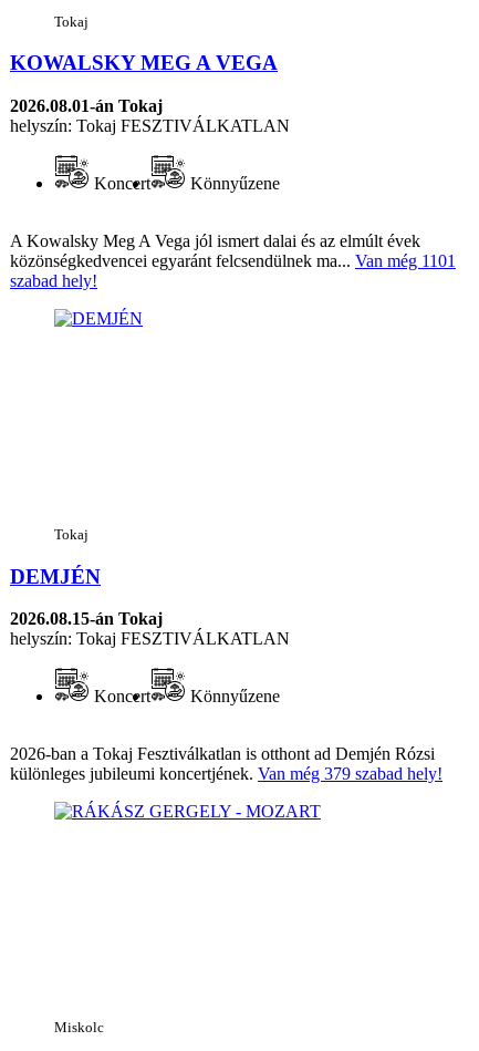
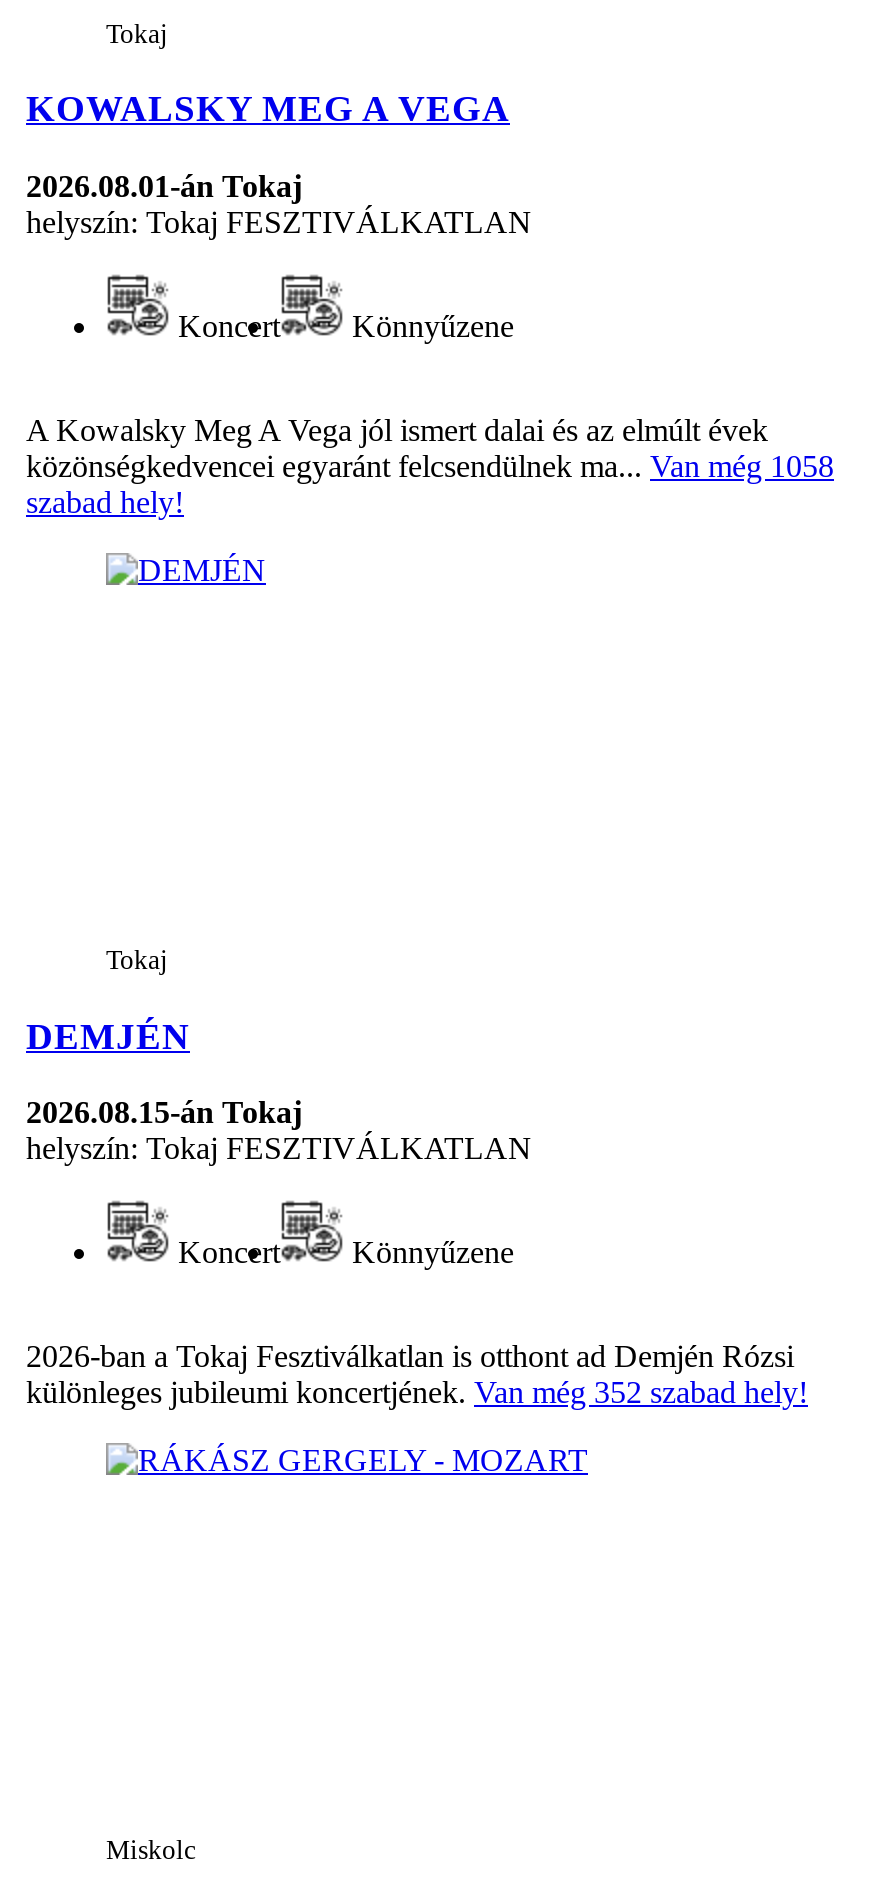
[10,251,456,270] közönségkedvencei egyaránt felcsendülnek ma... Van még 1101 -> [26,449,834,483] közönségkedvencei egyaránt felcsendülnek ma... Van még 1058
[10,765,442,783] különleges jubileumi koncertjének. Van még 379 szabad hely! -> [26,1376,808,1410] különleges jubileumi koncertjének. Van még 352 szabad hely!

